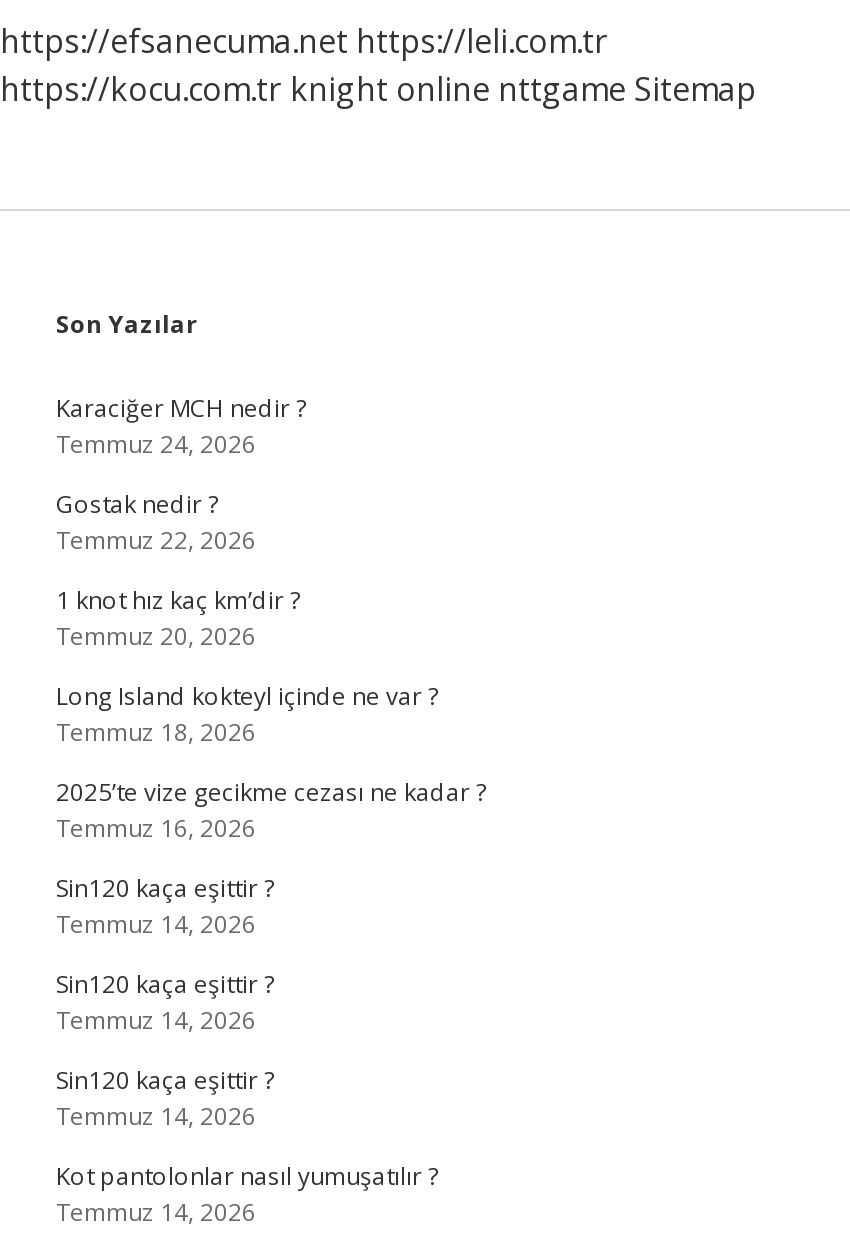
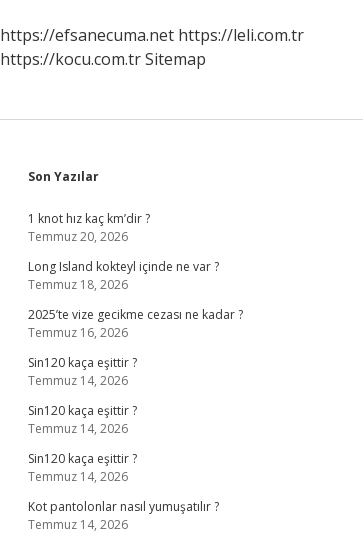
[0,67,756,111] https://kocu.com.tr knight online nttgame Sitemap -> [0,48,206,70] https://kocu.com.tr Sitemap
[56,391,306,557] Karaciğer MCH nedir ? | Temmuz 24, 2026 | Gostak nedir ? | Temmuz 22, 2026 -> none

